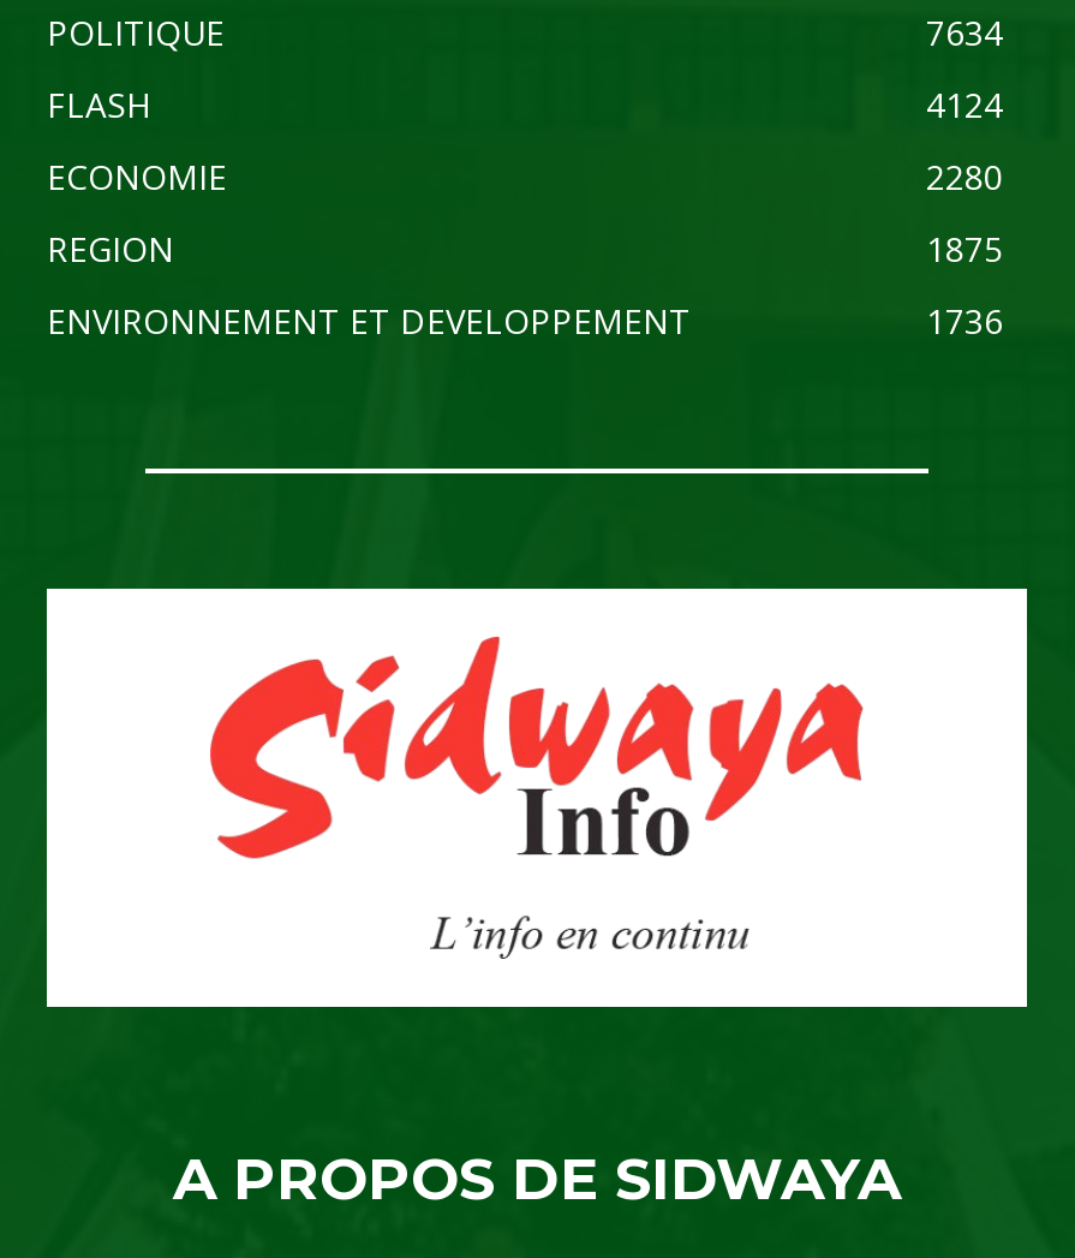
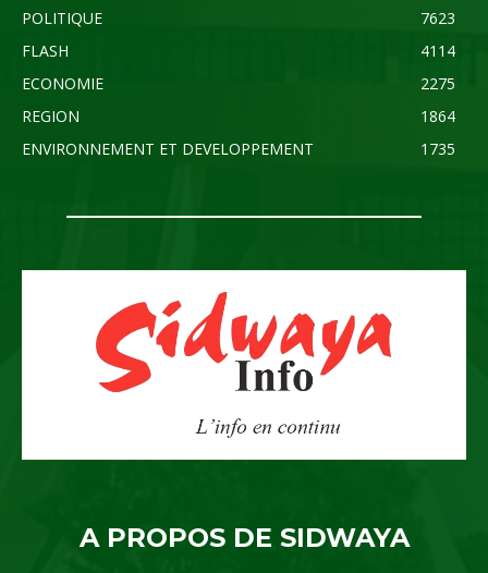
[926,10,1003,56] 7634 -> [420,7,455,28] 7623
[926,82,1003,128] 4124 -> [420,40,455,61] 4114
[926,155,1003,200] 2280 -> [420,73,455,93] 2275
[926,227,1003,272] 1875 -> [420,105,455,126] 1864
[926,299,1003,344] 1736 -> [420,138,455,159] 1735

